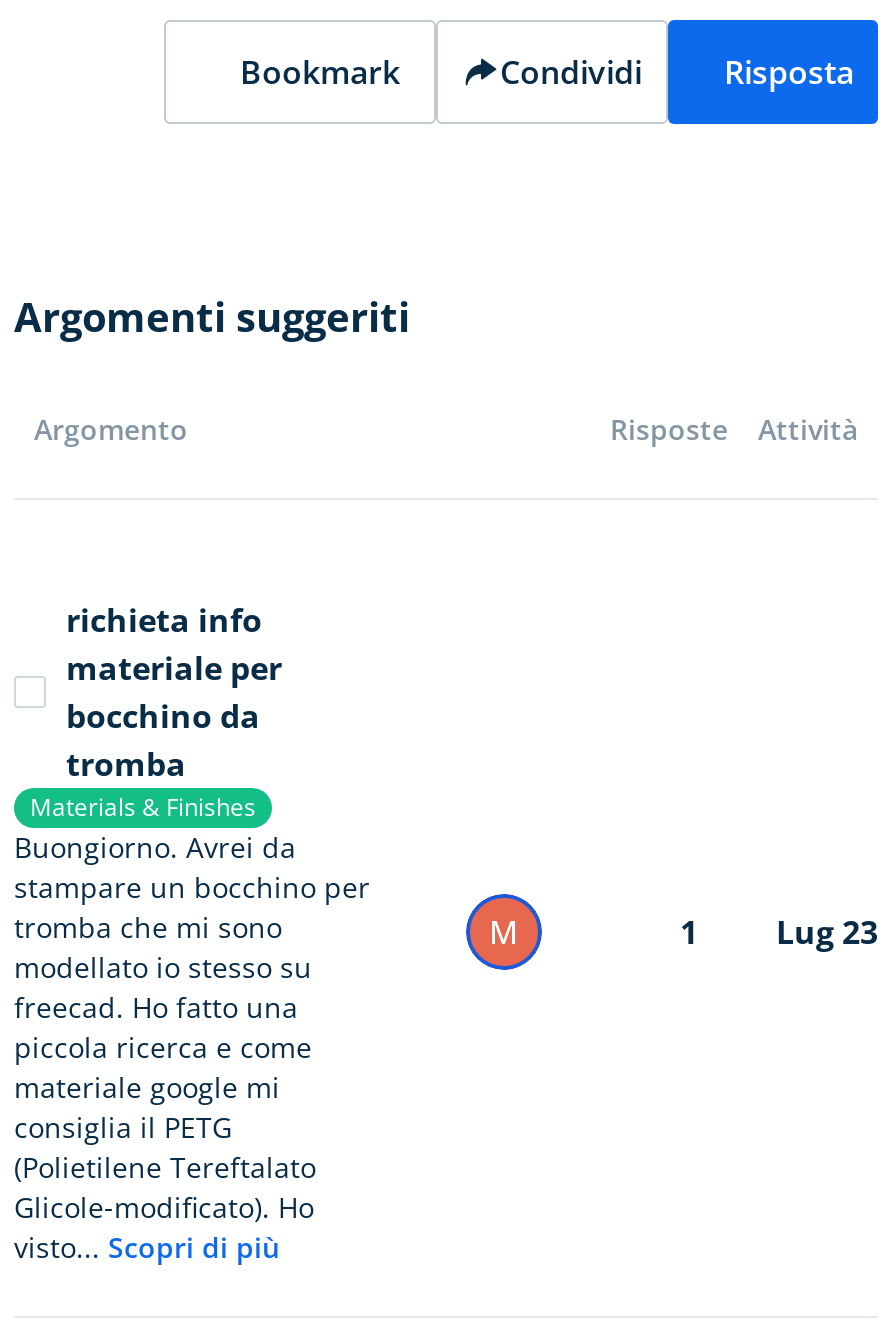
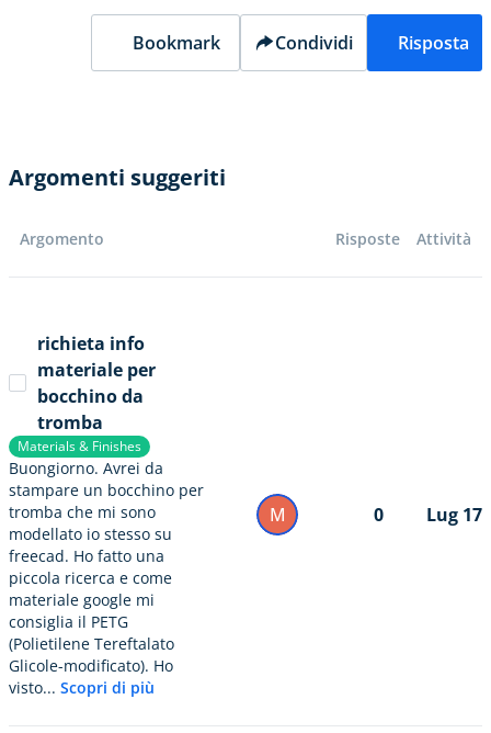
[680,910,698,954] 1 -> [374,503,384,527] 0
[776,910,878,954] Lug 23 -> [426,503,482,527] Lug 17

